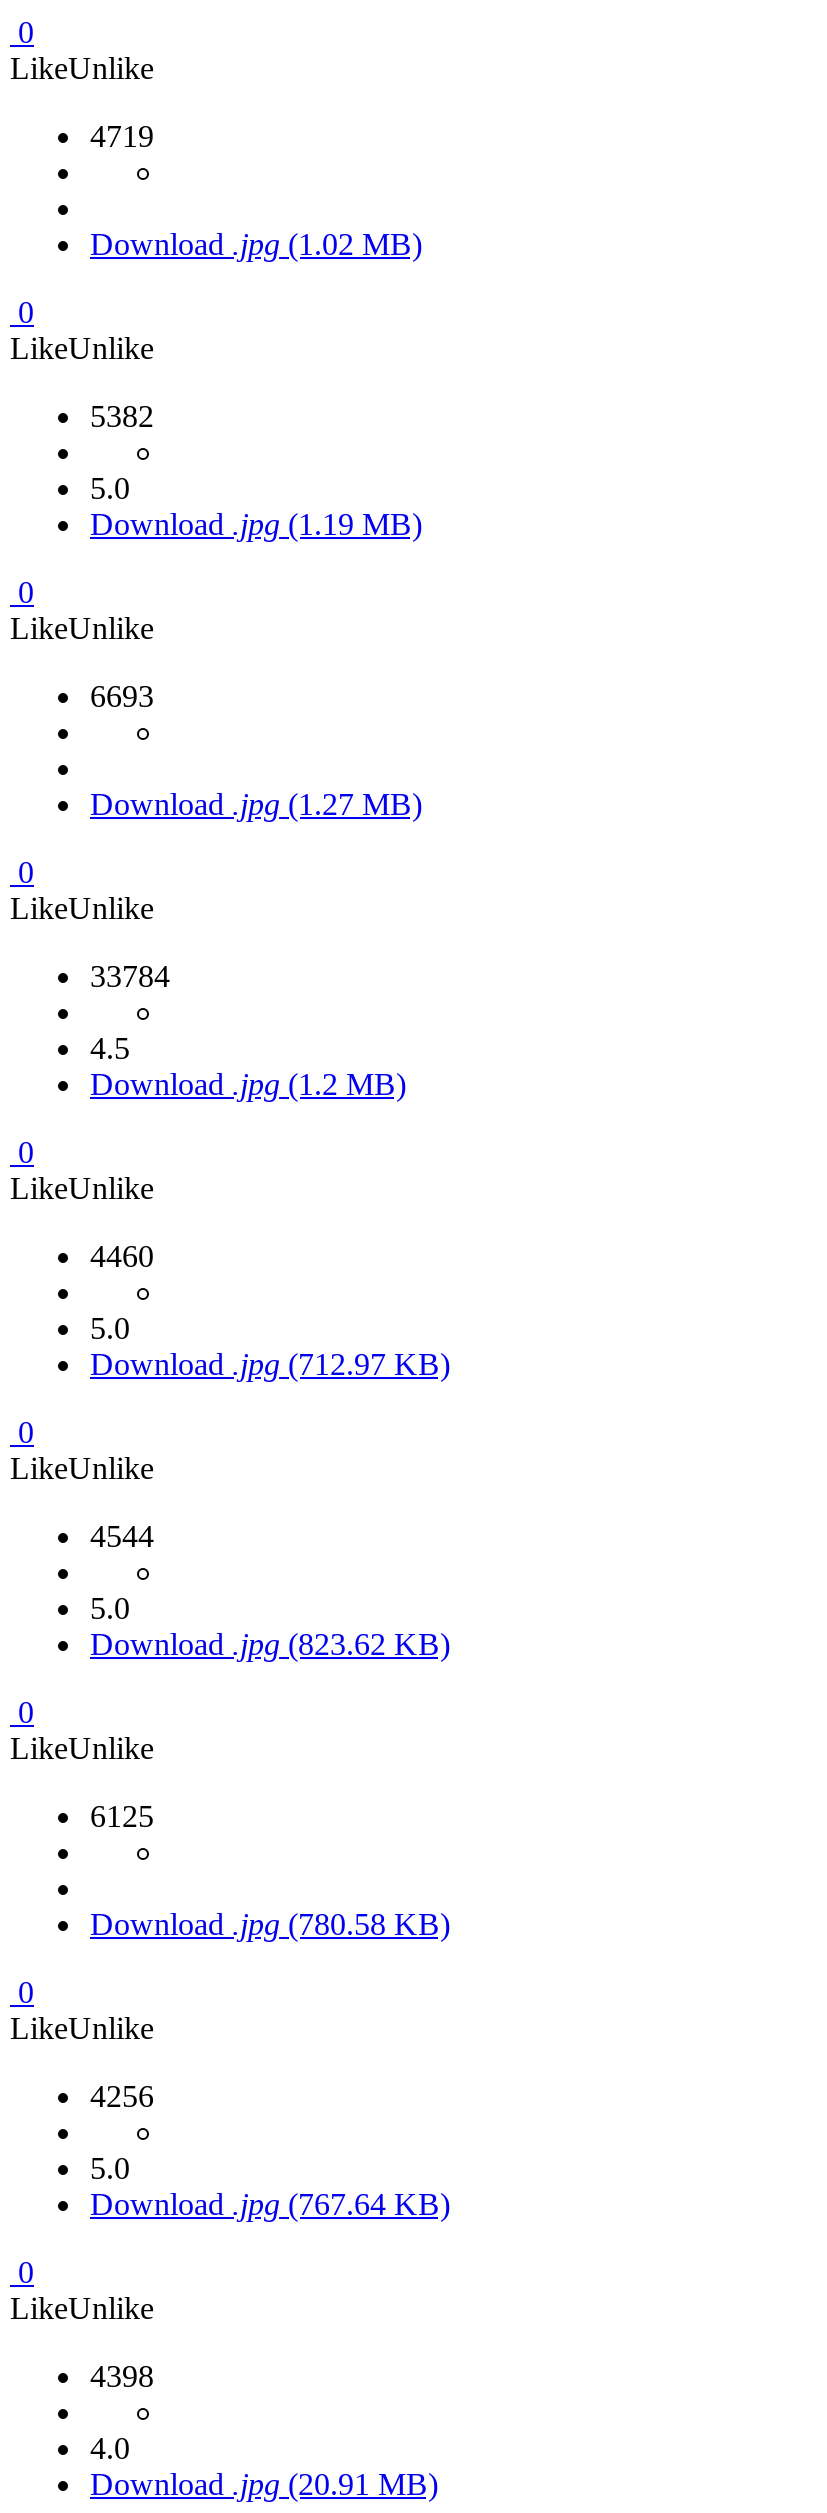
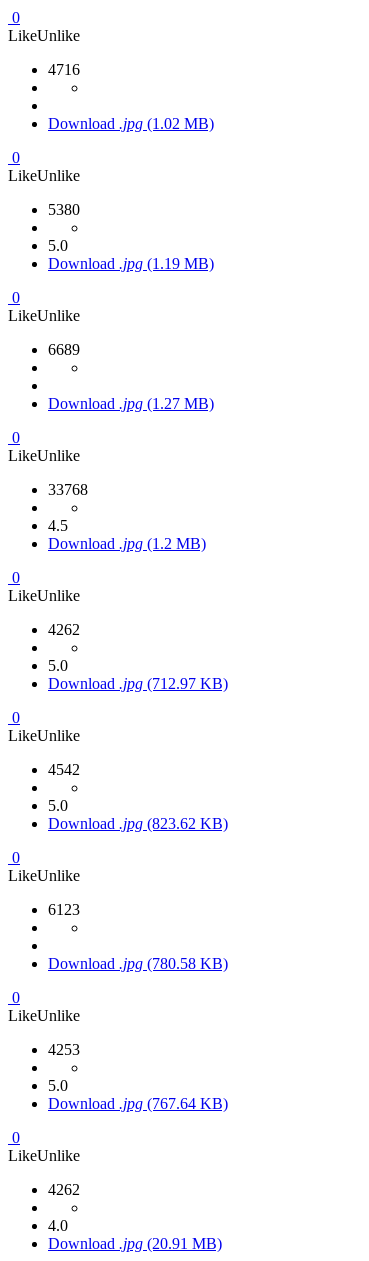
[90,119,154,153] 4719 -> [48,61,80,78] 4716
[90,399,154,433] 5382 -> [48,201,80,218] 5380
[90,679,154,713] 6693 -> [48,341,80,358] 6689
[90,959,170,993] 33784 -> [48,481,88,498] 33768
[90,1239,154,1273] 4460 -> [48,621,80,638] 4262
[90,1519,154,1553] 4544 -> [48,761,80,778] 4542
[90,1799,154,1833] 6125 -> [48,901,80,918] 6123
[90,2079,154,2113] 4256 -> [48,1041,80,1058] 4253
[90,2359,154,2393] 4398 -> [48,1181,80,1198] 4262

